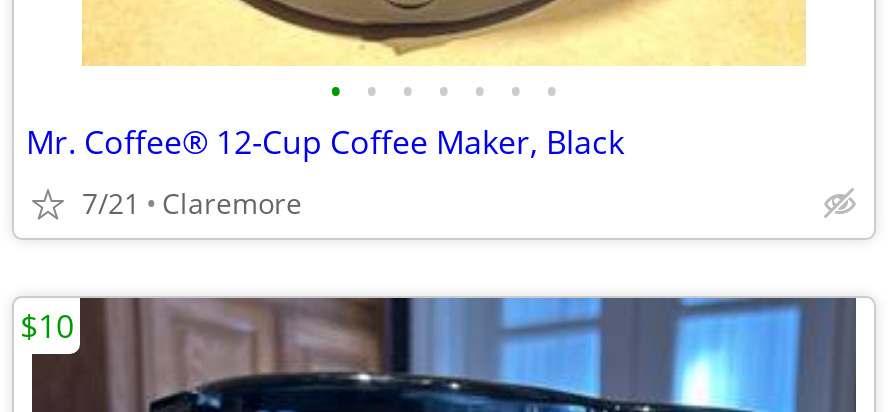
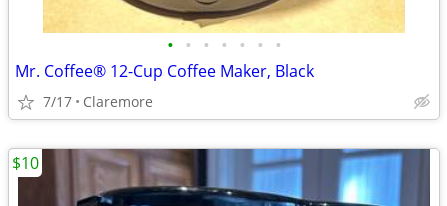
[82,184,302,222] 7/21 Claremore -> [43,92,153,111] 7/17 Claremore

